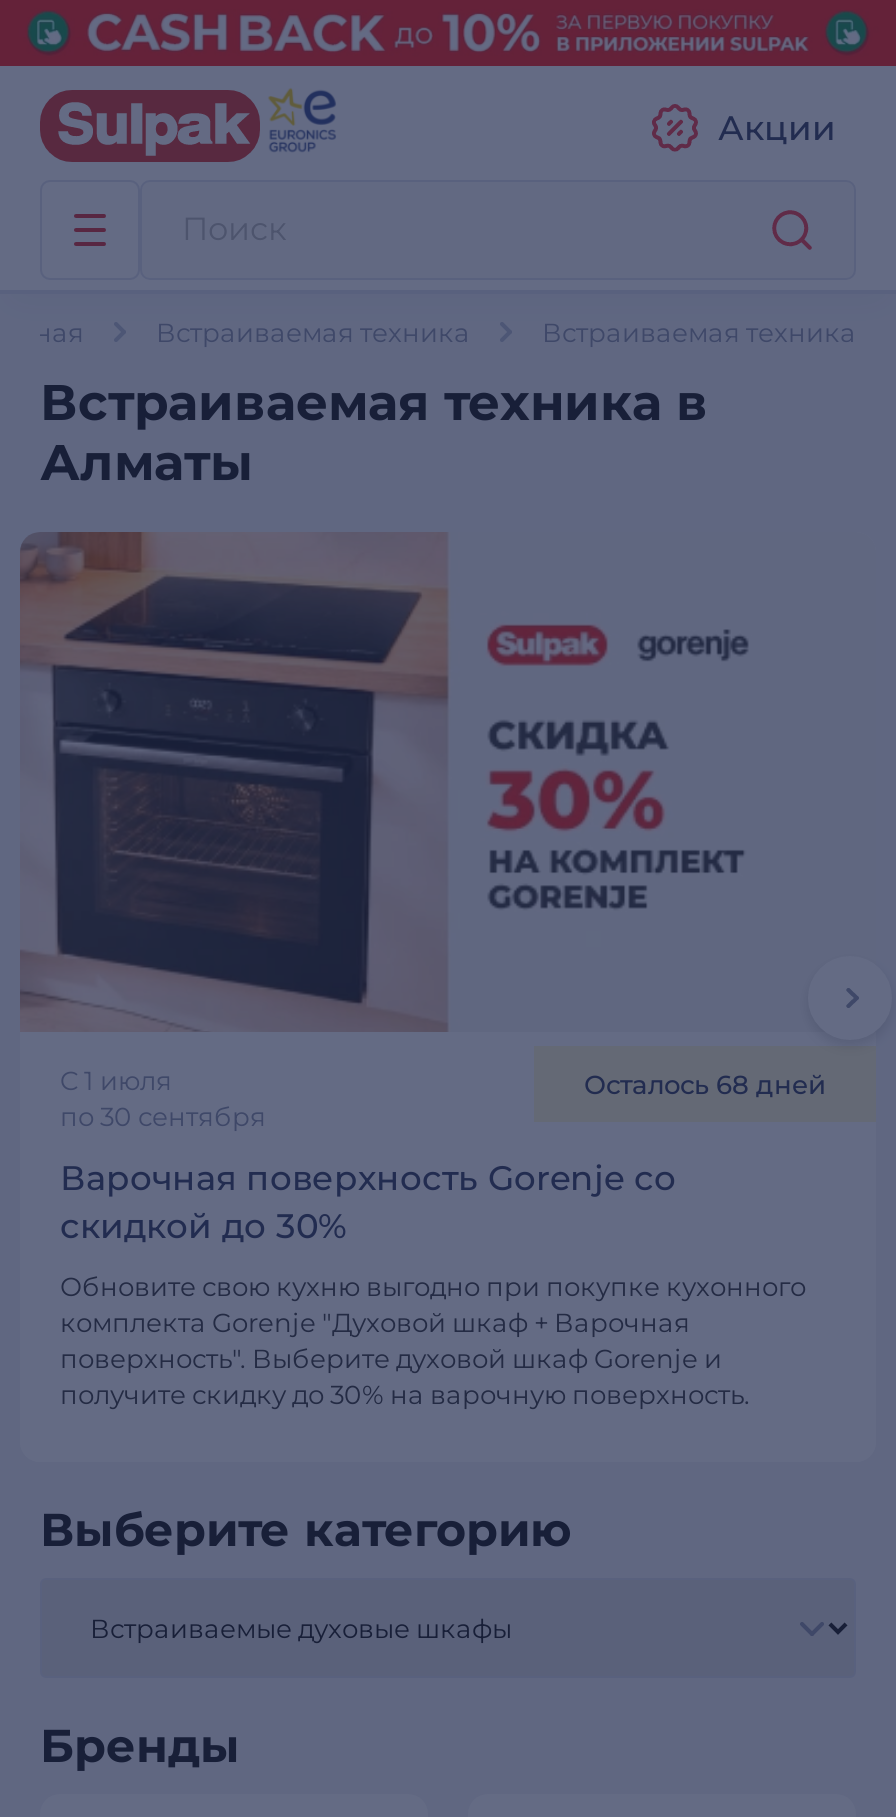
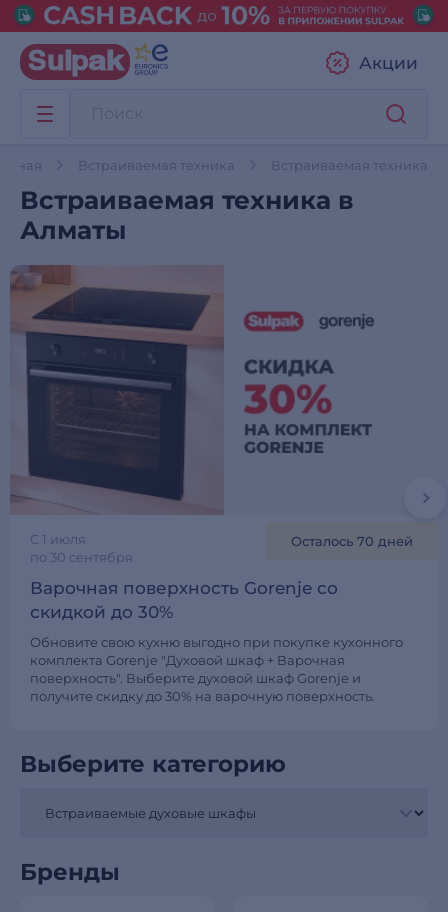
[584,1068,826,1100] Осталось 68 дней -> [291,533,413,549] Осталось 70 дней

